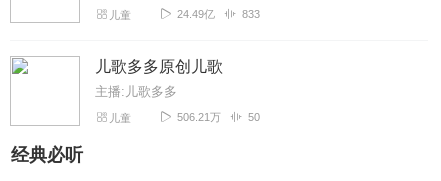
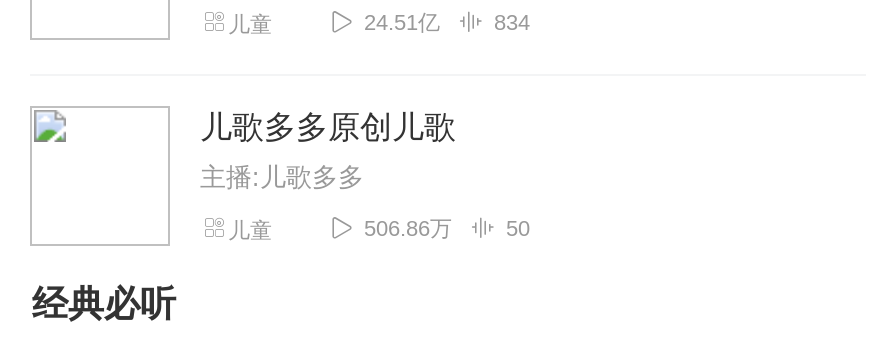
[177,8,215,20] 24.49亿 -> [364,10,440,34] 24.51亿
[242,8,260,20] 833 -> [494,10,530,34] 834
[177,111,221,123] 506.21万 -> [364,216,452,240] 506.86万

